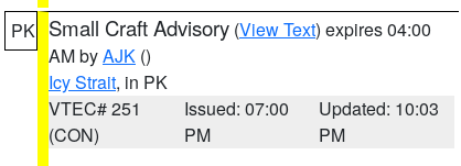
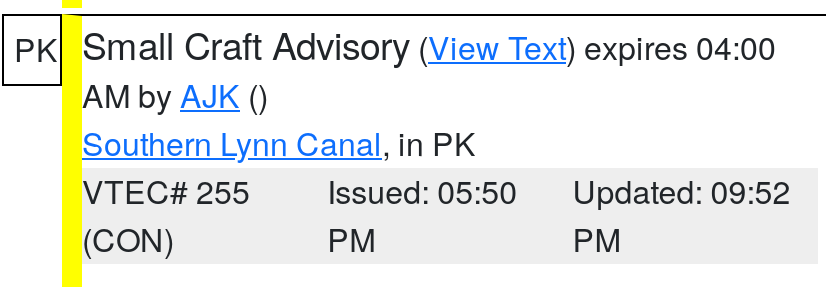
[49,69,168,121] Icy Strait, in PK | VTEC# 251 -> [82,120,476,214] Southern Lynn Canal, in PK | VTEC# 255
[184,96,289,121] Issued: 07:00 -> [327,168,517,214] Issued: 05:50
[319,96,439,121] Updated: 10:03 -> [572,168,790,214] Updated: 09:52

